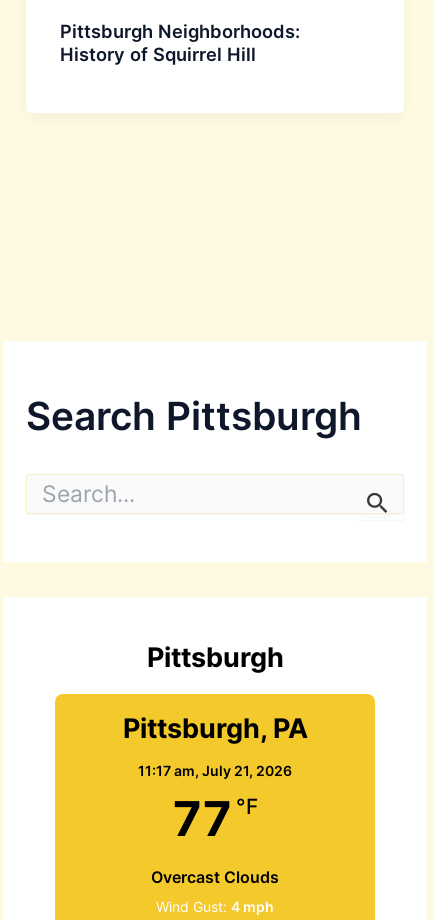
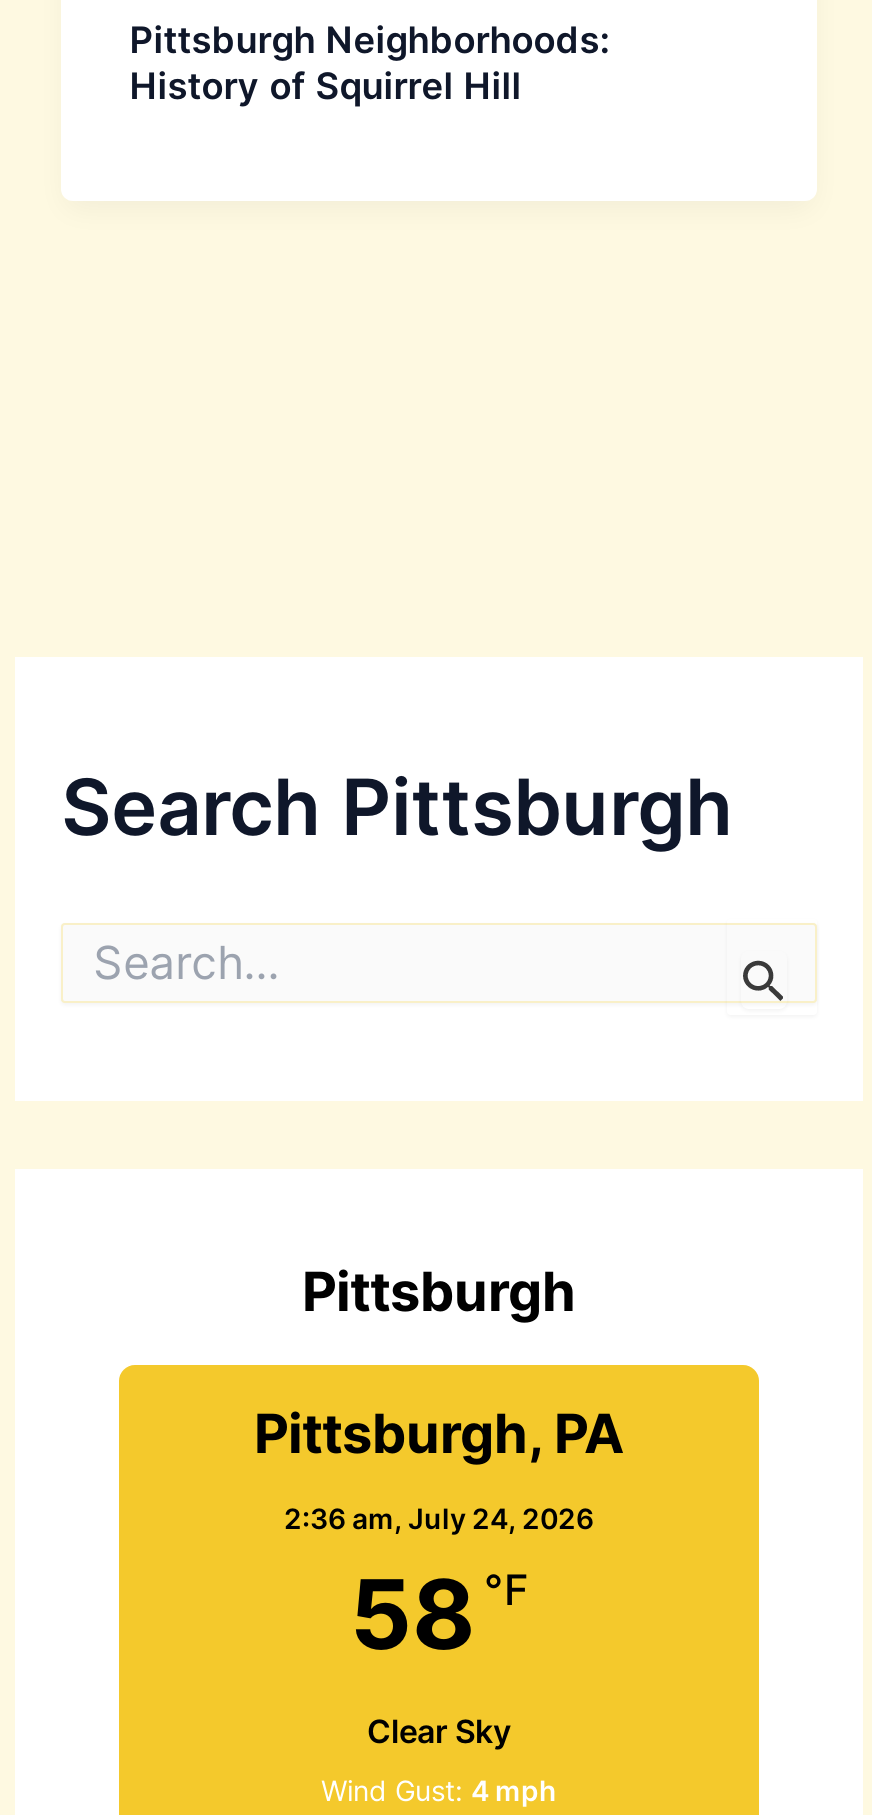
[138,762,292,887] 11:17 am, July 21, 2026 | 77 °F | Overcast Clouds -> [284,1500,594,1750] 2:36 am, July 24, 2026 | 58 °F | Clear Sky

